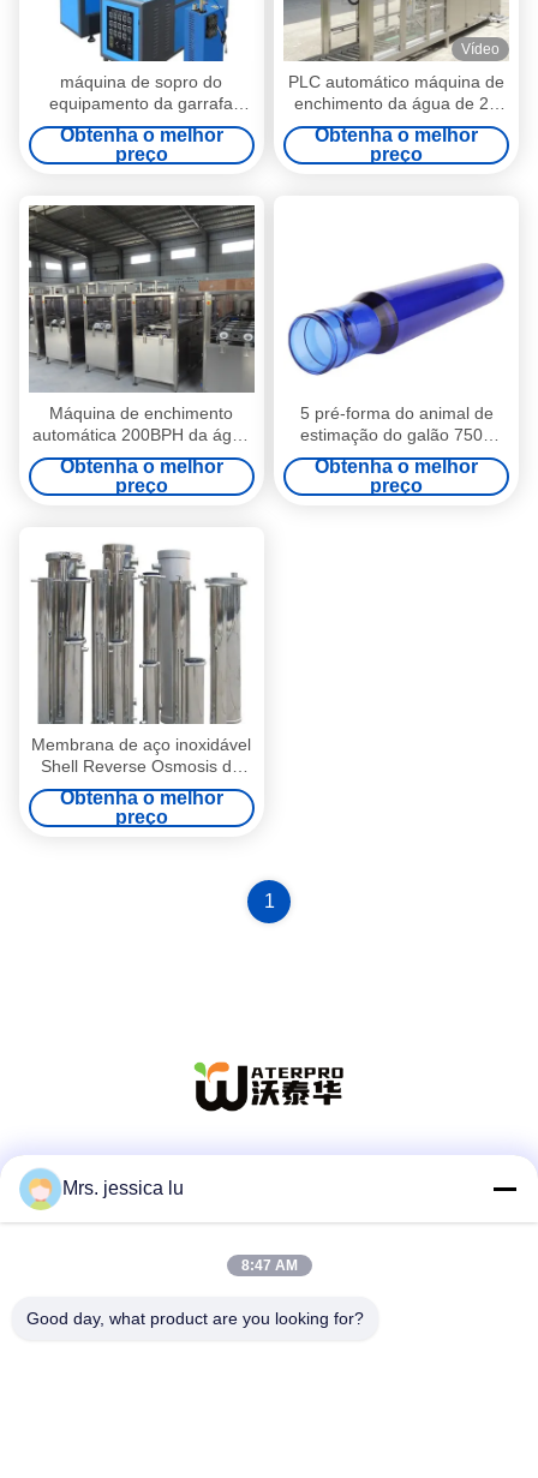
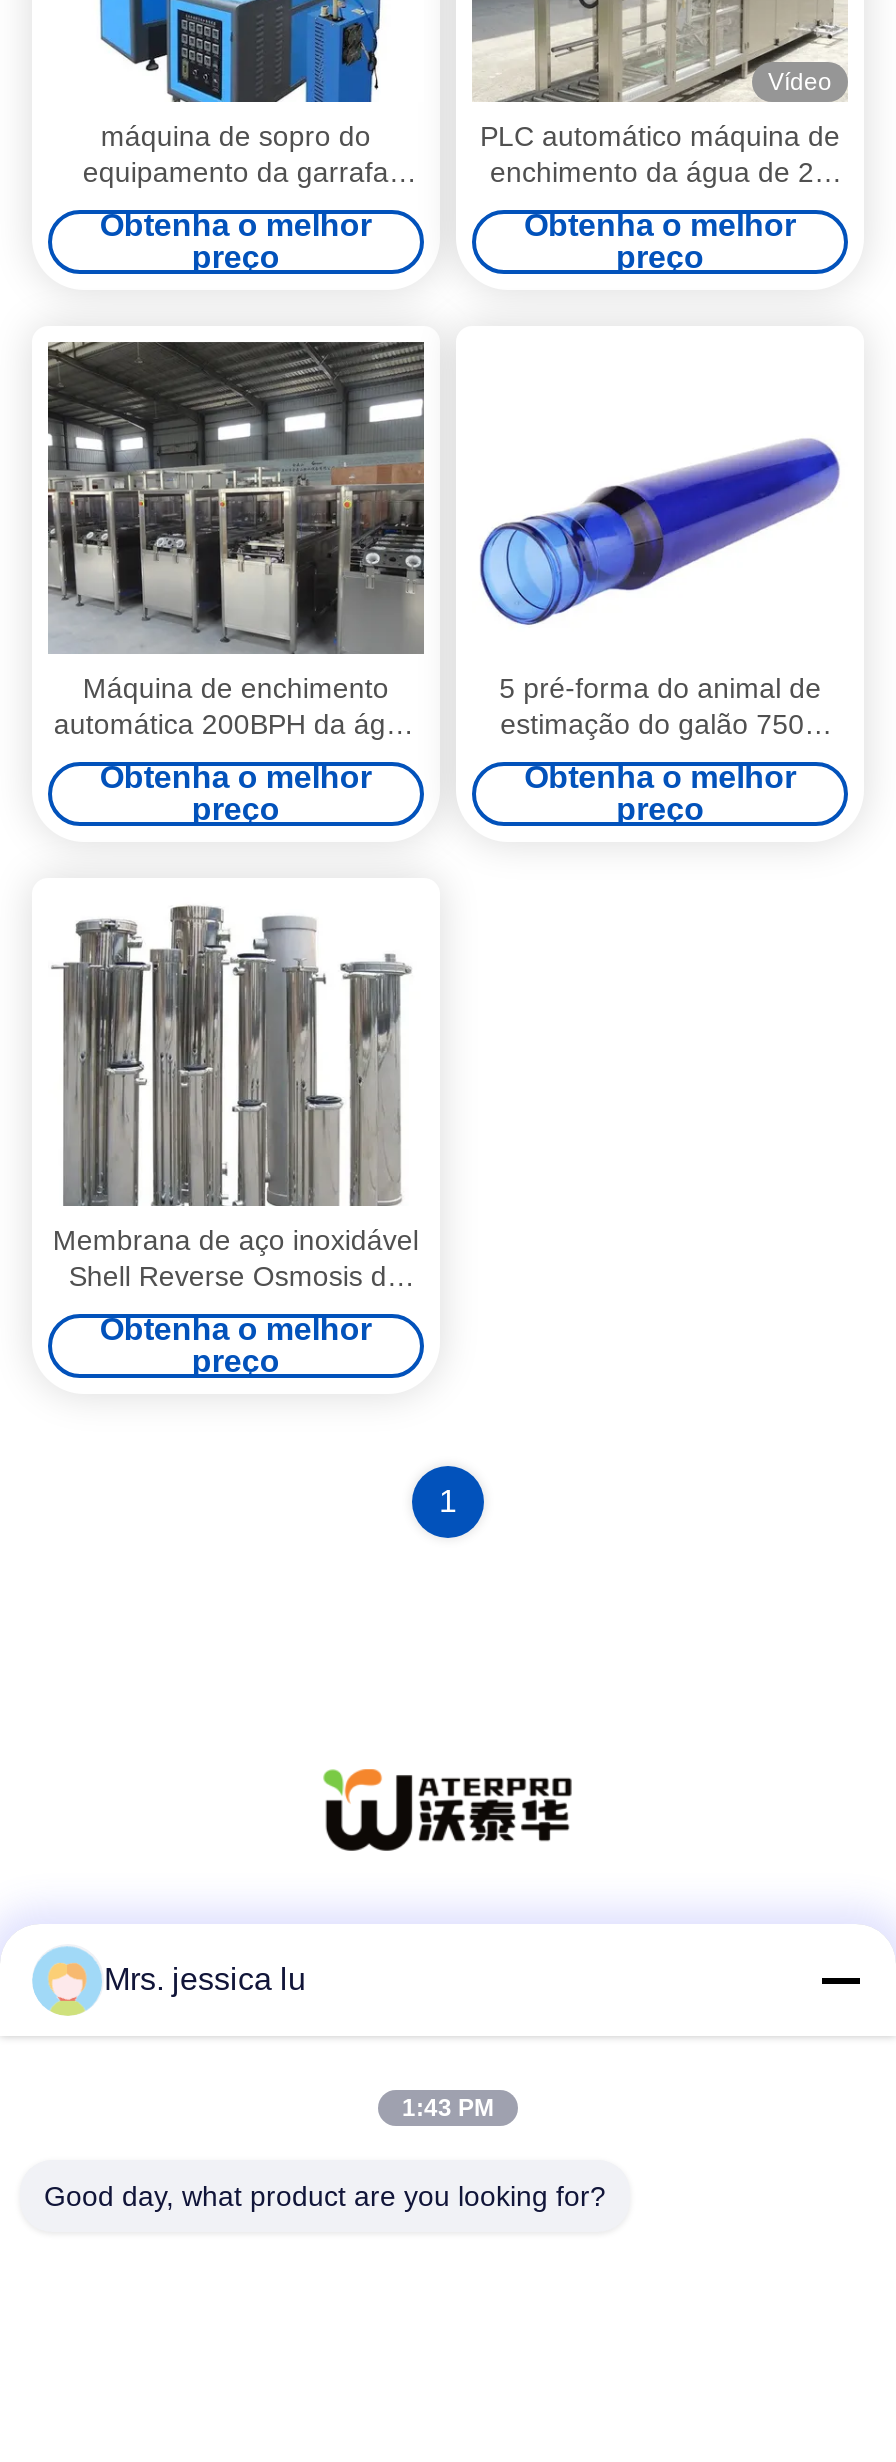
[241,1257,297,1274] 8:47 AM -> [402,2094,494,2122] 1:43 PM

